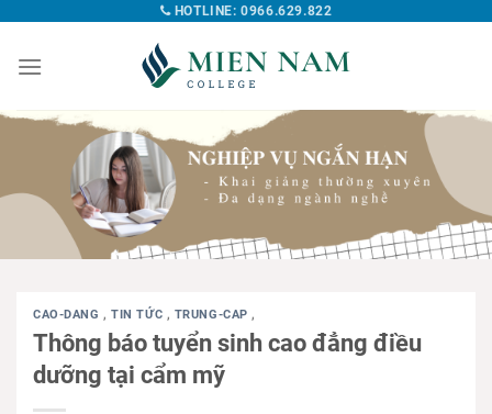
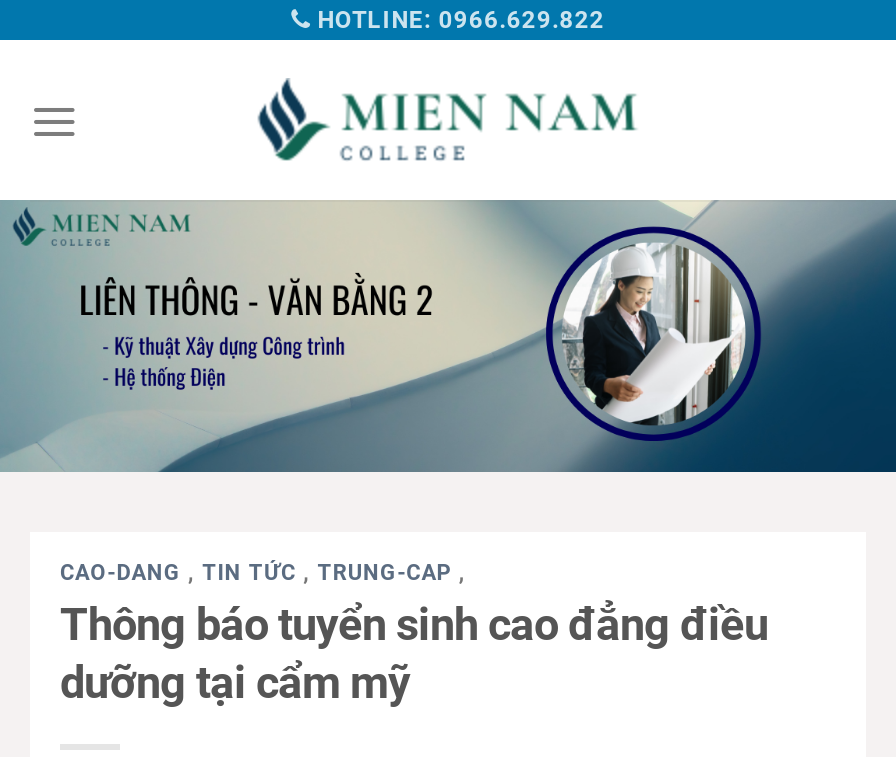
[3,110,489,259] [image] -> [6,198,890,474] [image]

